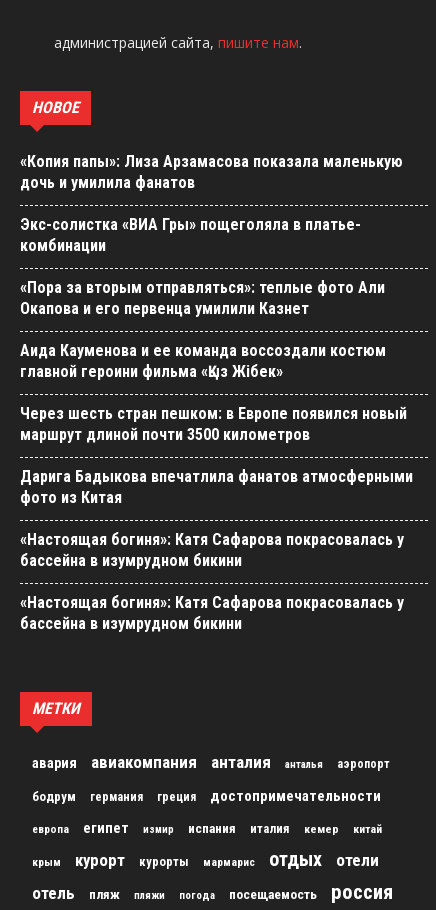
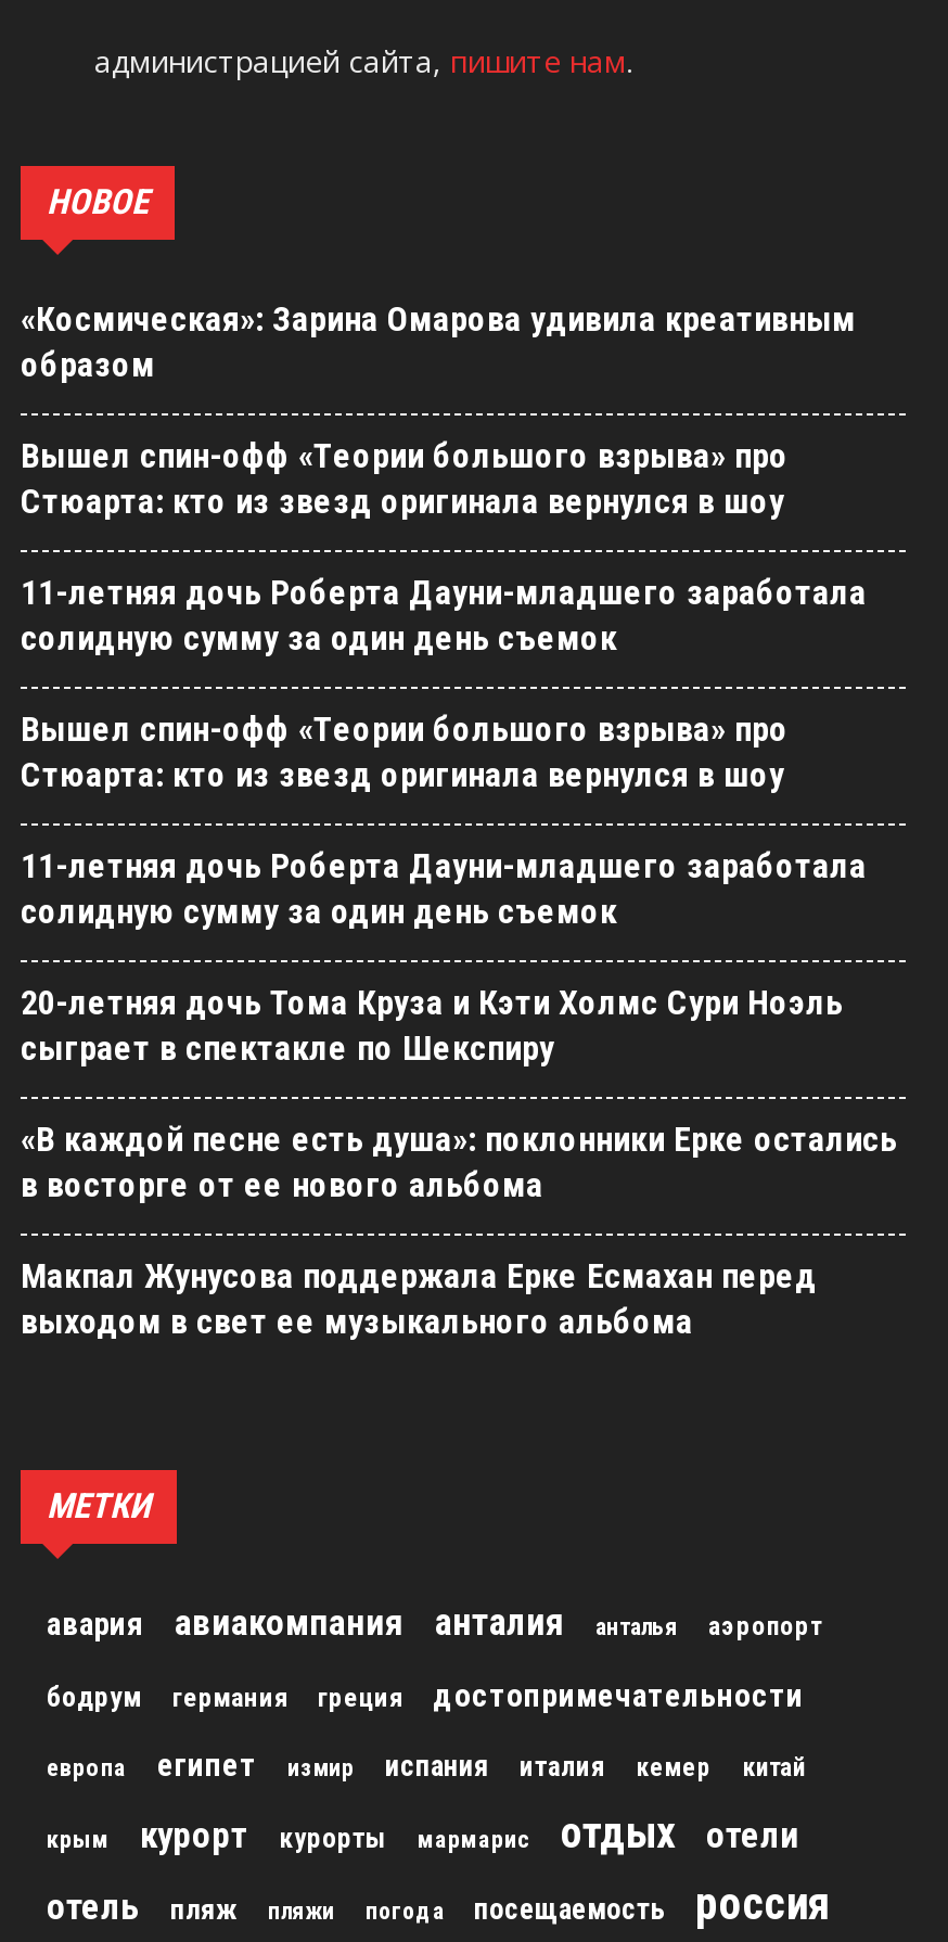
[20,152,403,192] «Копия папы»: Лиза Арзамасова показала маленькую | дочь и умилила фанатов -> [21,299,856,385] «Космическая»: Зарина Омарова удивила креативным | образом
[20,215,361,255] Экс-солистка «ВИА Гры» пощеголяла в платье- | комбинации -> [21,435,789,522] Вышел спин-офф «Теории большого взрыва» про | Стюарта: кто из звезд оригинала вернулся в шоу
[20,278,385,318] «Пора за вторым отправляться»: теплые фото Али | Окапова и его первенца умилили Казнет -> [21,572,867,659] 11-летняя дочь Роберта Дауни-младшего заработала | солидную сумму за один день съемок
[20,341,386,381] Аида Кауменова и ее команда воссоздали костюм | главной героини фильма «Қыз Жібек» -> [21,709,789,795] Вышел спин-офф «Теории большого взрыва» про | Стюарта: кто из звезд оригинала вернулся в шоу
[20,404,407,444] Через шесть стран пешком: в Европе появился новый | маршрут длиной почти 3500 километров -> [21,845,867,932] 11-летняя дочь Роберта Дауни-младшего заработала | солидную сумму за один день съемок
[20,467,413,507] Дарига Бадыкова впечатлила фанатов атмосферными | фото из Китая -> [21,982,843,1069] 20-летняя дочь Тома Круза и Кэти Холмс Сури Ноэль | сыграет в спектакле по Шекспиру
[20,530,404,570] «Настоящая богиня»: Катя Сафарова покрасовалась у | бассейна в изумрудном бикини -> [21,1119,897,1206] «В каждой песне есть душа»: поклонники Ерке остались | в восторге от ее нового альбома
[20,593,404,633] «Настоящая богиня»: Катя Сафарова покрасовалась у | бассейна в изумрудном бикини -> [21,1255,817,1342] Макпал Жунусова поддержала Ерке Есмахан перед | выходом в свет ее музыкального альбома

